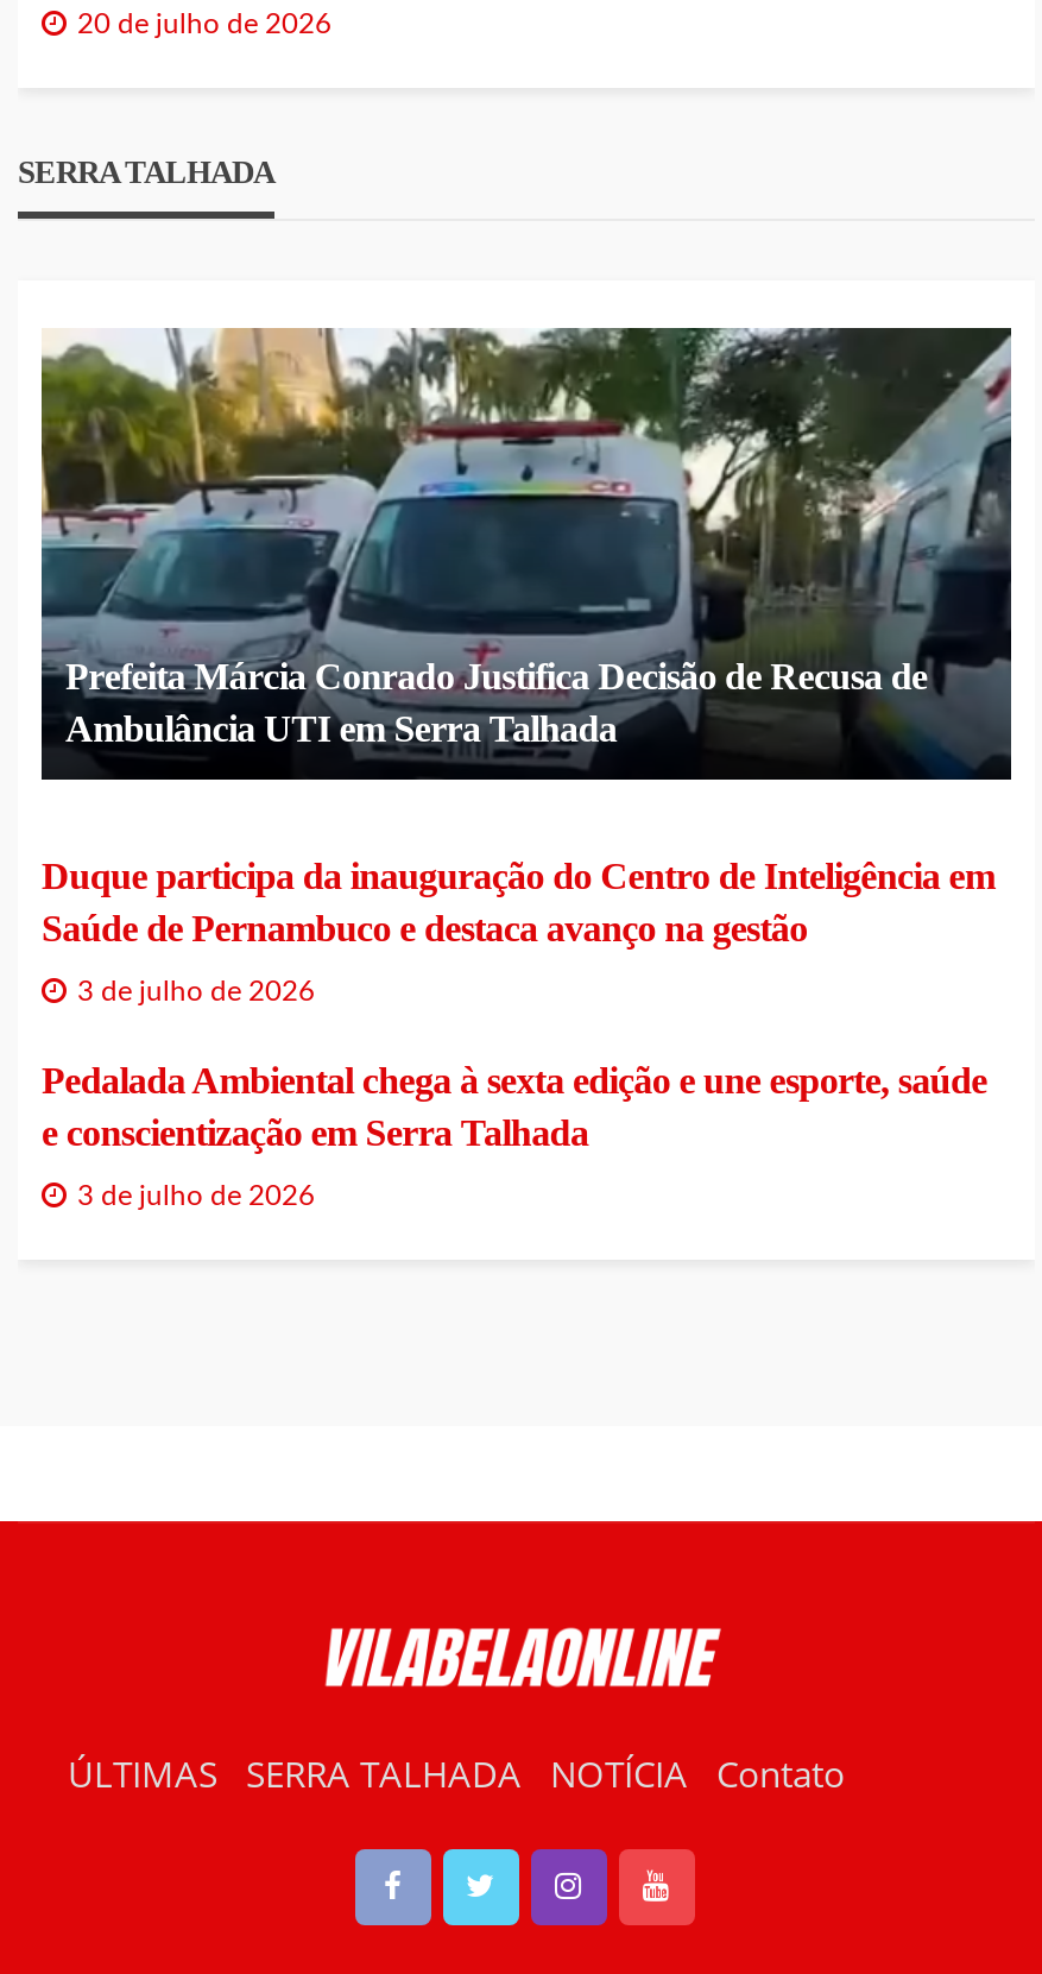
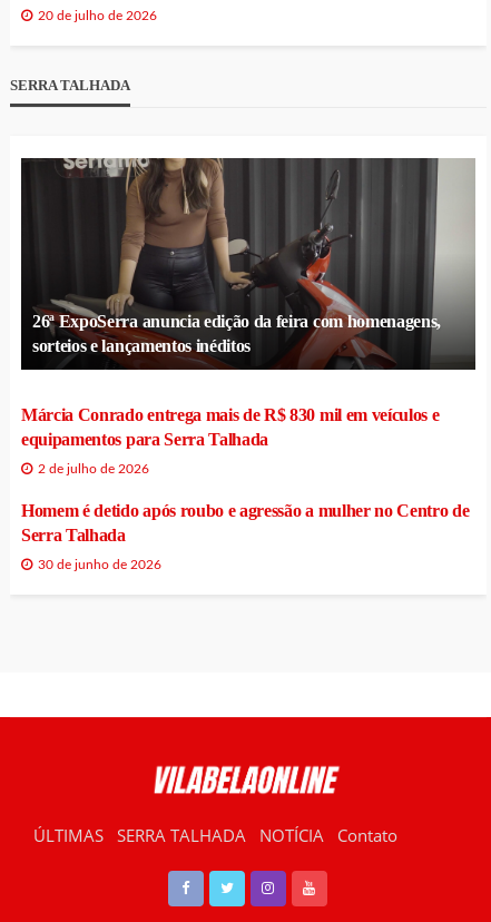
[39,327,1013,783] [image] | Prefeita Márcia Conrado Justifica Decisão de Recusa de | Ambulância UTI em Serra Talhada -> [20,157,475,371] [image] | 26ª ExpoSerra anuncia edição da feira com homenagens, | sorteios e lançamentos inéditos
[42,856,995,949] Duque participa da inauguração do Centro de Inteligência em | Saúde de Pernambuco e destaca avanço na gestão -> [21,405,439,449] Márcia Conrado entrega mais de R$ 830 mil em veículos e | equipamentos para Serra Talhada
[77,978,315,1006] 3 de julho de 2026 -> [38,462,149,475] 2 de julho de 2026
[42,1061,987,1154] Pedalada Ambiental chega à sexta edição e une esporte, saúde | e conscientização em Serra Talhada -> [21,501,469,544] Homem é detido após roubo e agressão a mulher no Centro de | Serra Talhada
[77,1182,315,1211] 3 de julho de 2026 -> [38,558,161,571] 30 de junho de 2026

